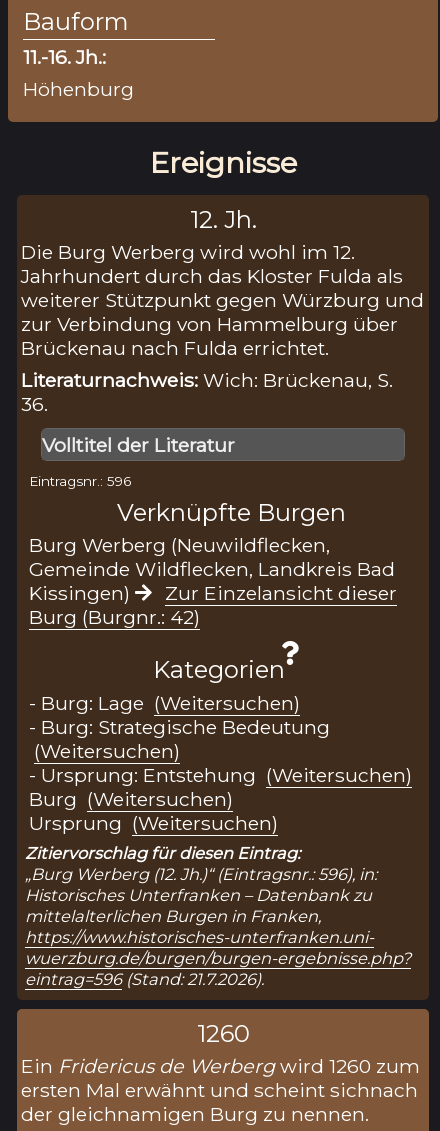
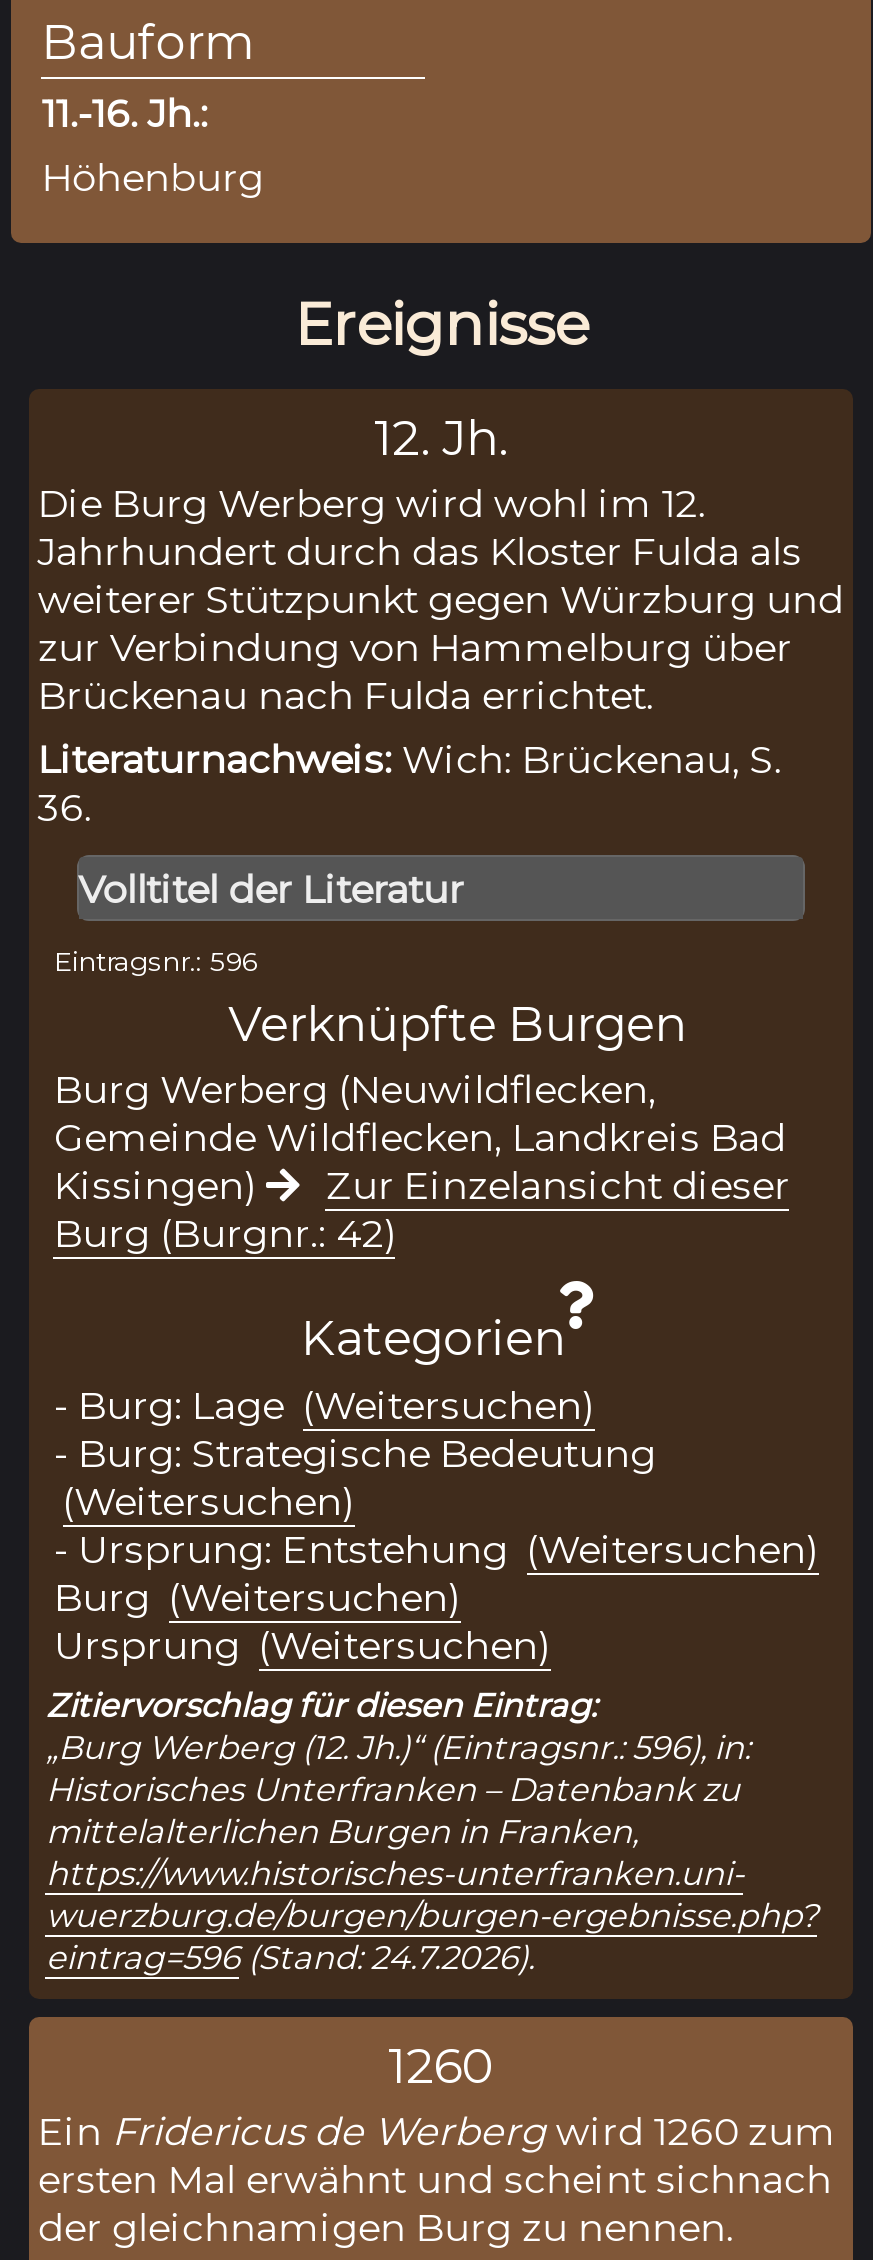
[25,969,264,989] eintrag=596(Stand: 21.7.2026). -> [46,1936,534,1976] eintrag=596(Stand: 24.7.2026).

